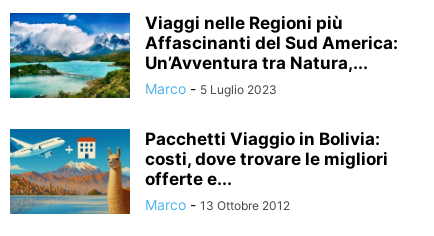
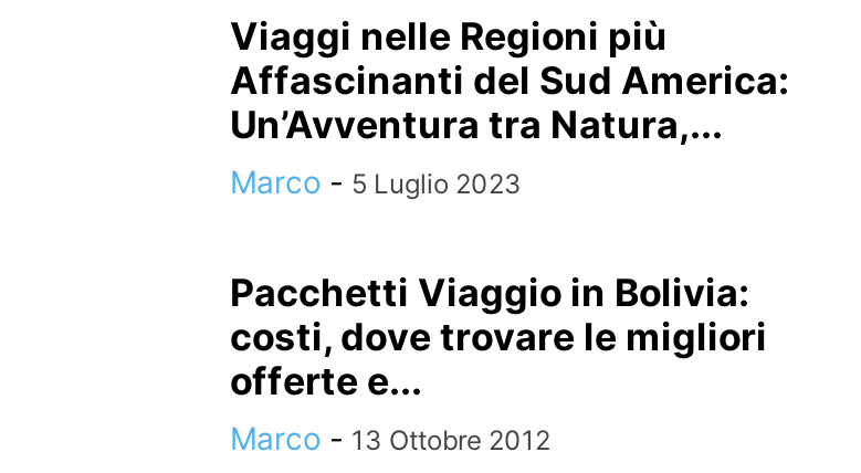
[9,12,131,99] [image] -> none
[9,128,131,215] [image] -> none

